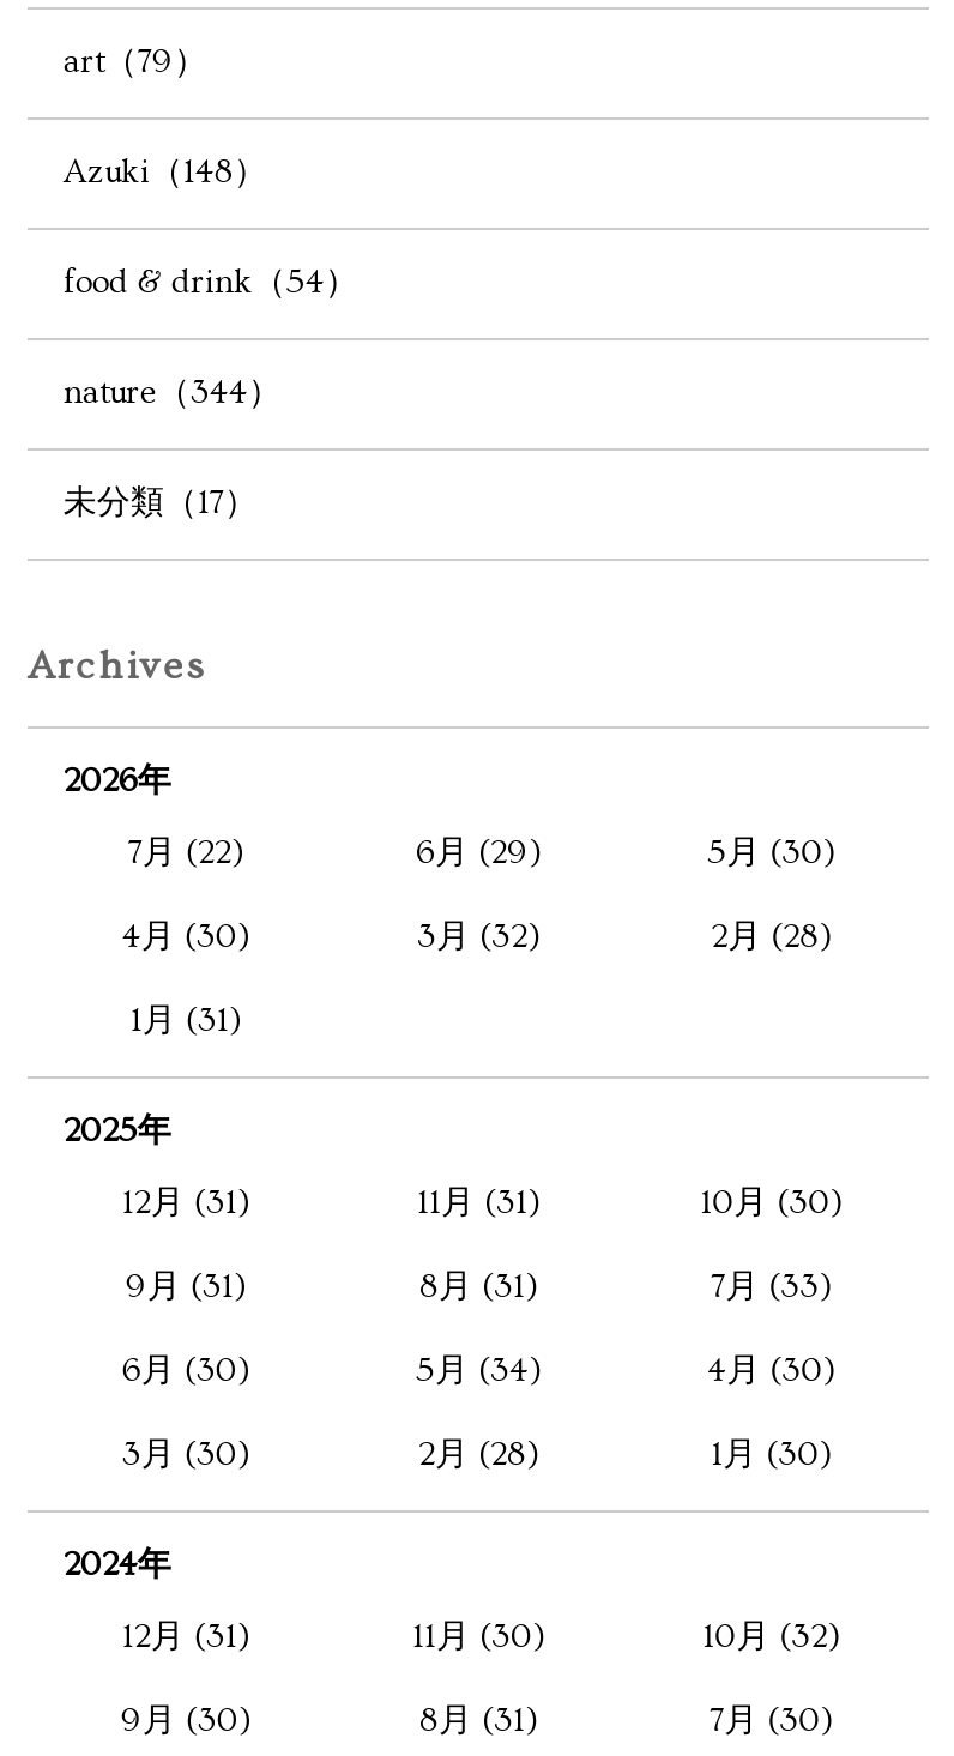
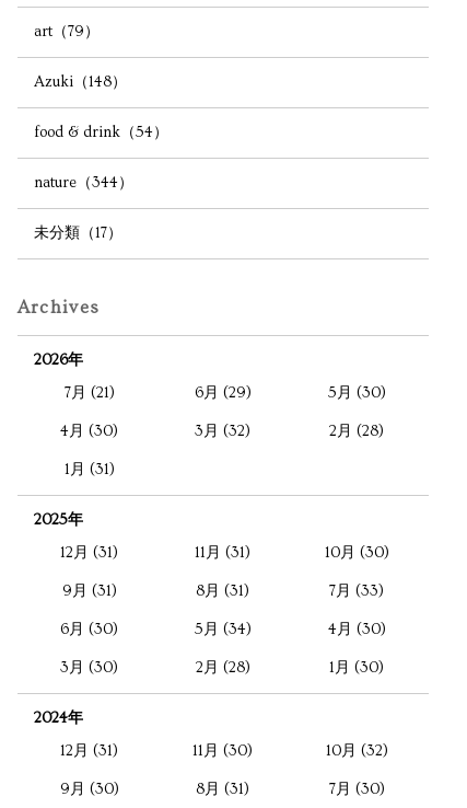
[128,834,243,873] 7月 (22) -> [64,384,115,401] 7月 (21)

